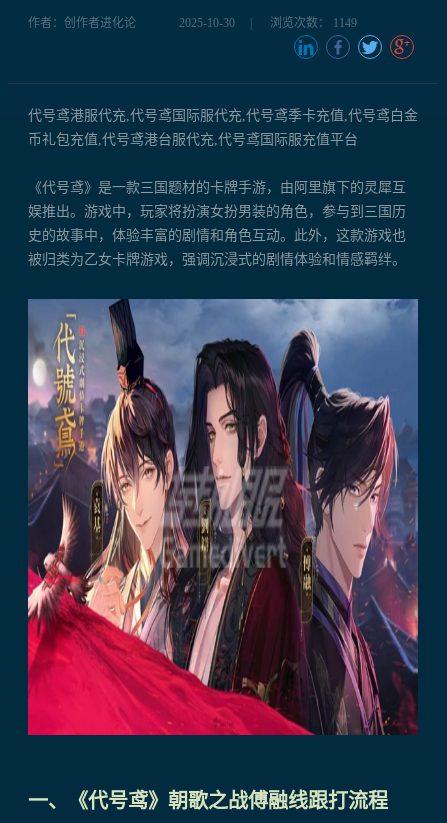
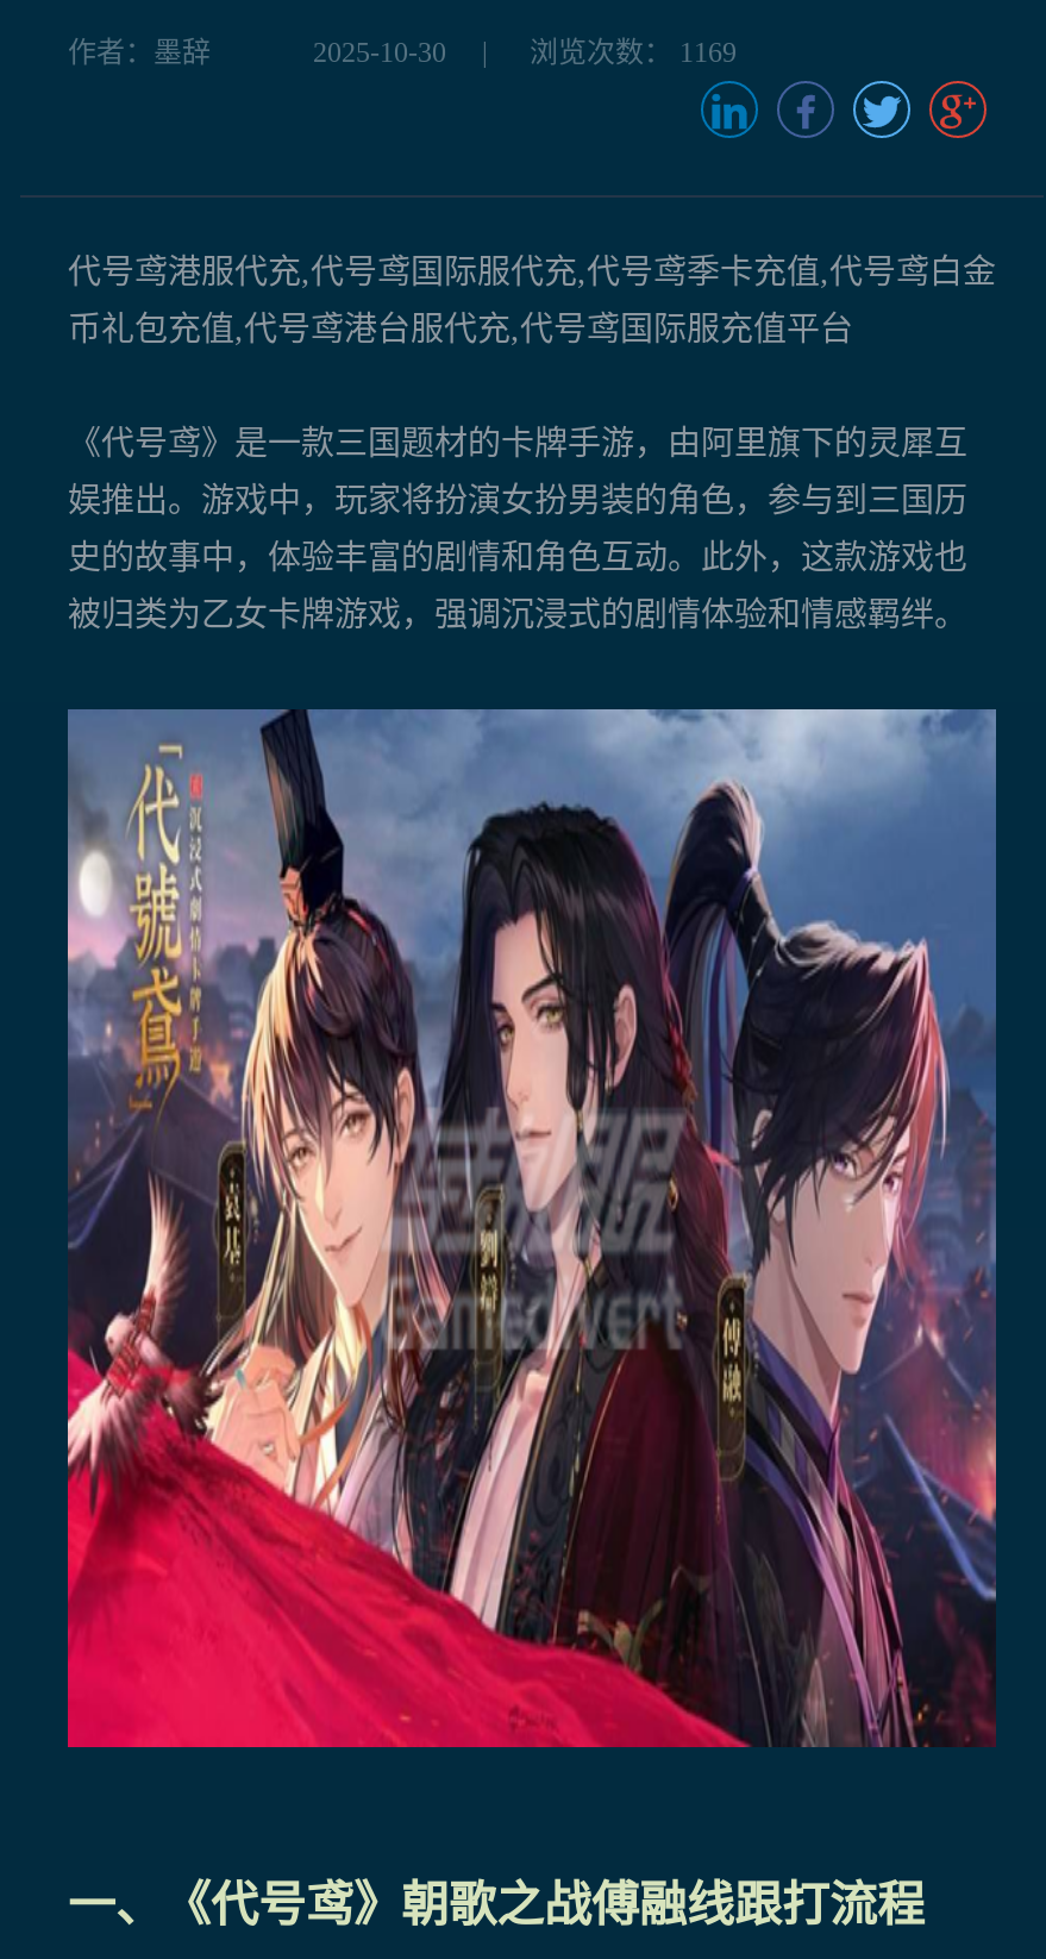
[28,16,136,30] 作者：创作者进化论 -> [68,36,211,69] 作者：墨辞
[270,16,357,30] 浏览次数： 1149 -> [530,36,737,69] 浏览次数： 1169

